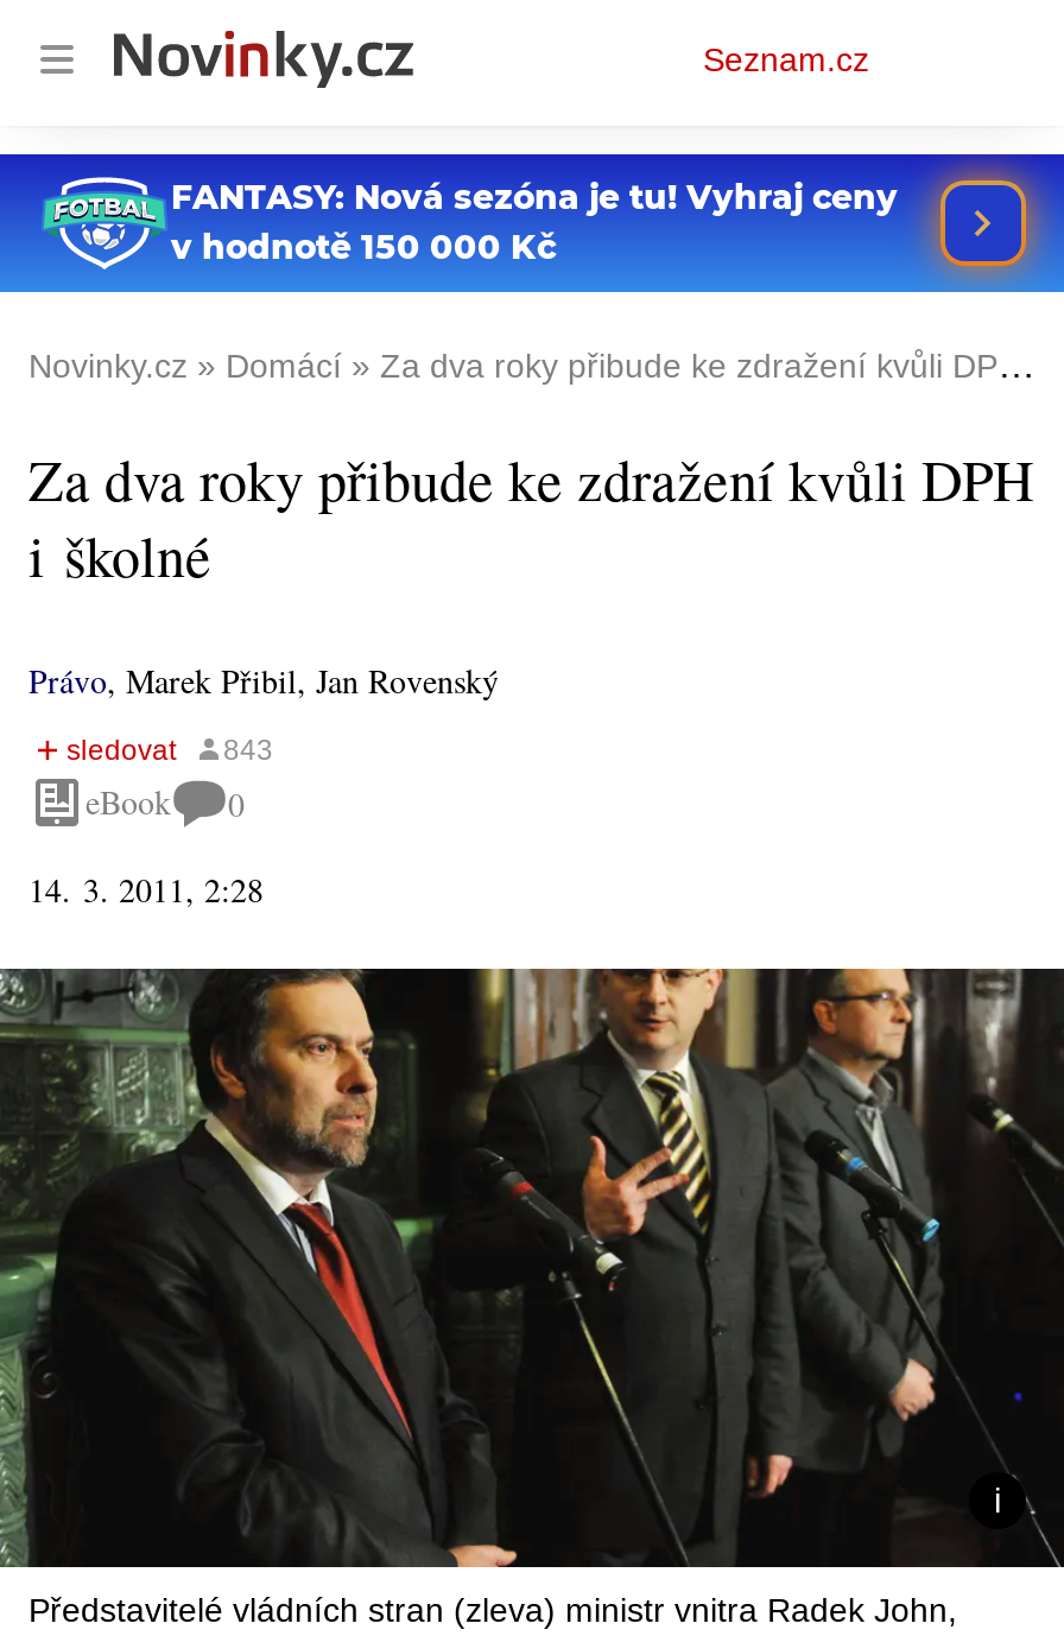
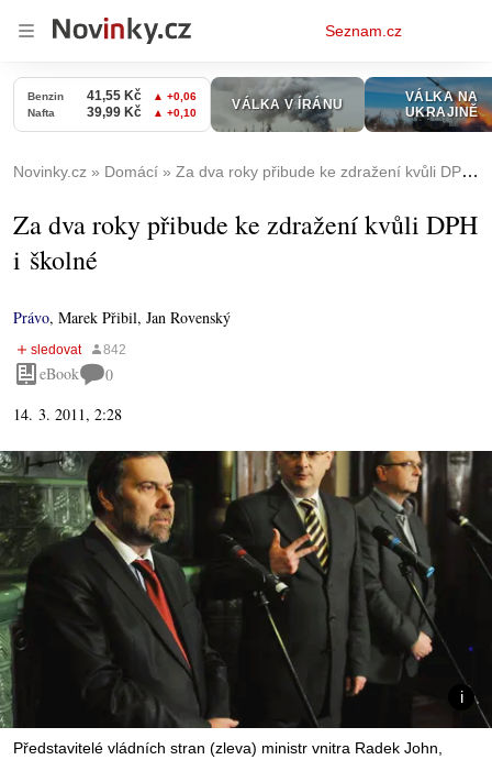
[7,152,1057,294] [image] -> [3,75,489,137] [image]

